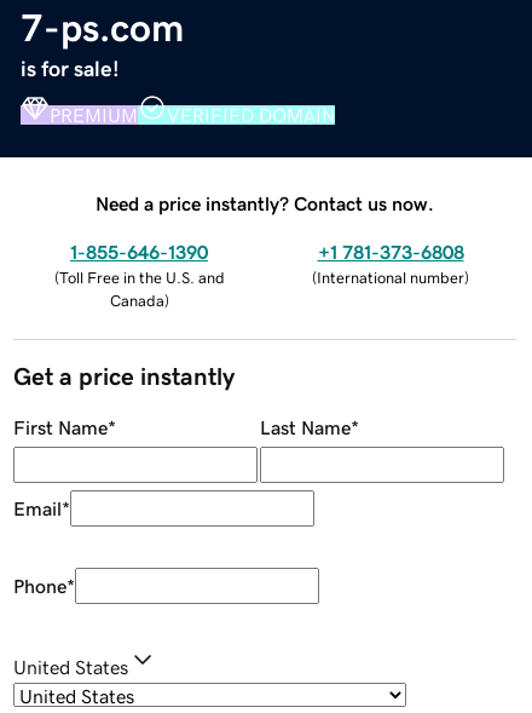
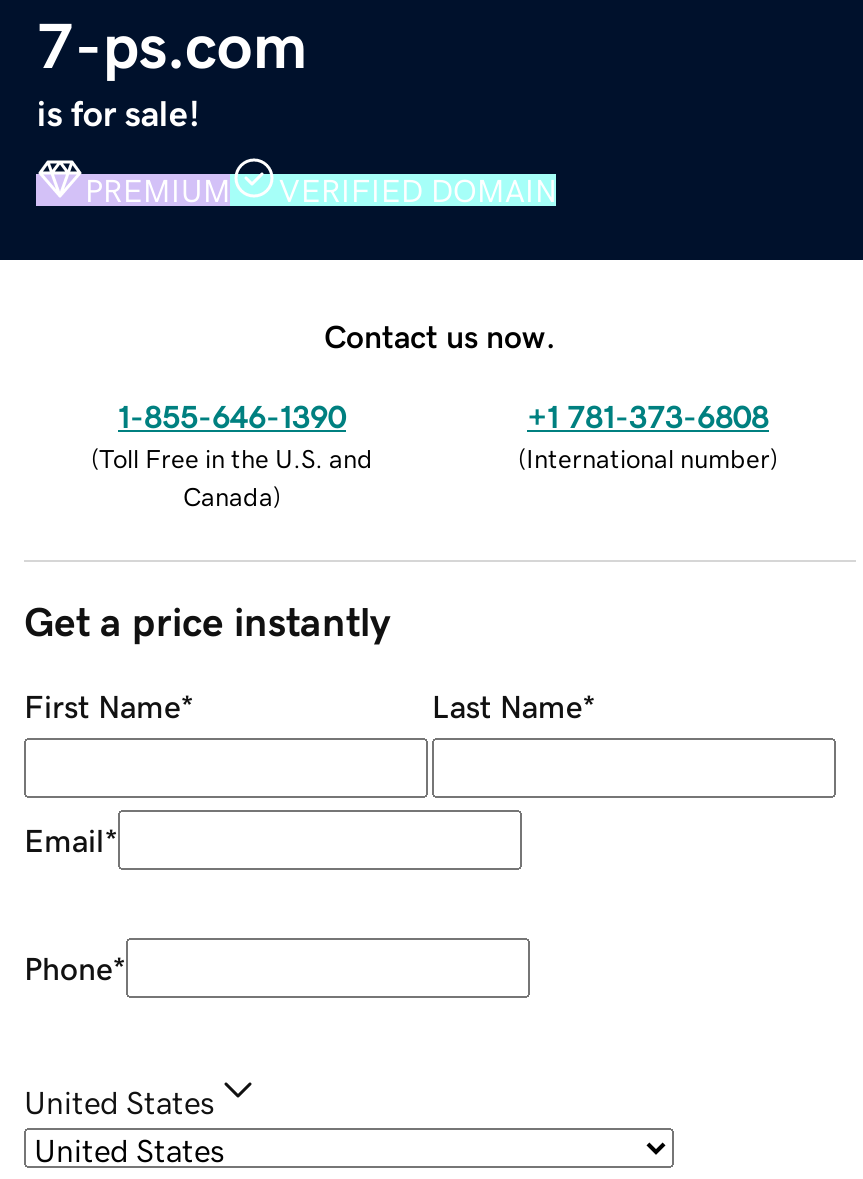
[96,193,434,213] Need a price instantly? Contact us now. -> [324,319,556,351] Contact us now.

